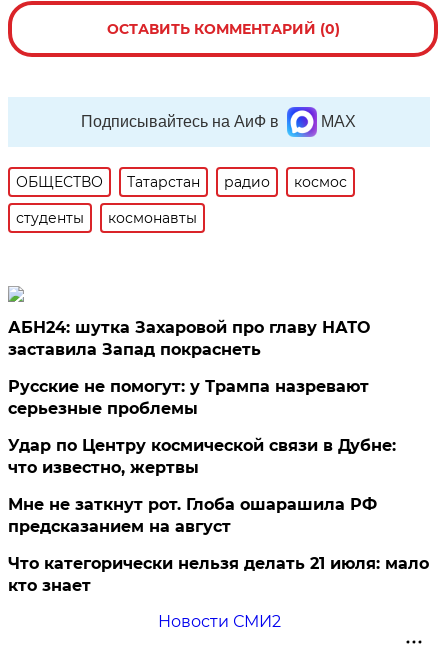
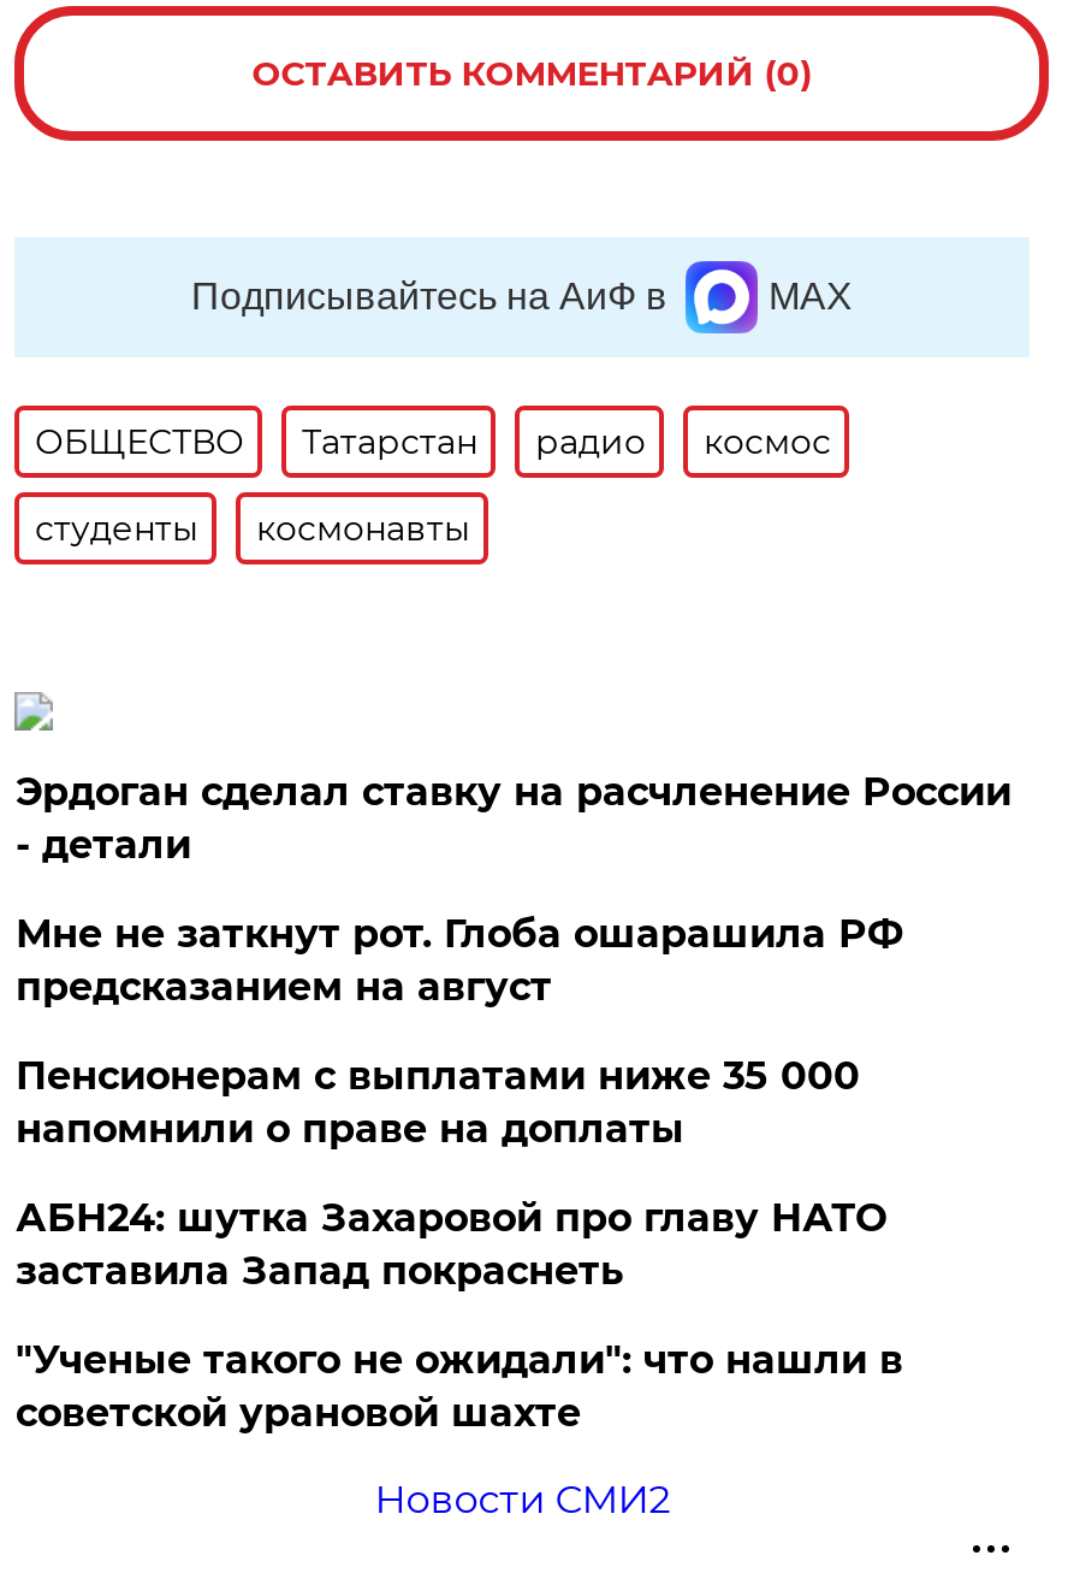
none -> [15,769,1011,1152] Эрдоган сделал ставку на расчленение России | - детали | Пенсионерам с выплатами ниже 35 000 | напомнили о праве на доплаты
moved [8,318,370,359] -> [15,1195,886,1294]: АБН24: шутка Захаровой про главу НАТО | заставила Запад покраснеть
[8,377,429,595] Русские не помогут: у Трампа назревают | серьезные проблемы | Удар по Центру космической связи в Дубне: | что известно, жертвы | Что категорически нельзя делать 21 июля: мало | кто знает -> [15,1337,903,1436] "Ученые такого не ожидали": что нашли в | советской урановой шахте
moved [8,495,377,536] -> [15,911,903,1010]: Мне не заткнут рот. Глоба ошарашила РФ | предсказанием на август

